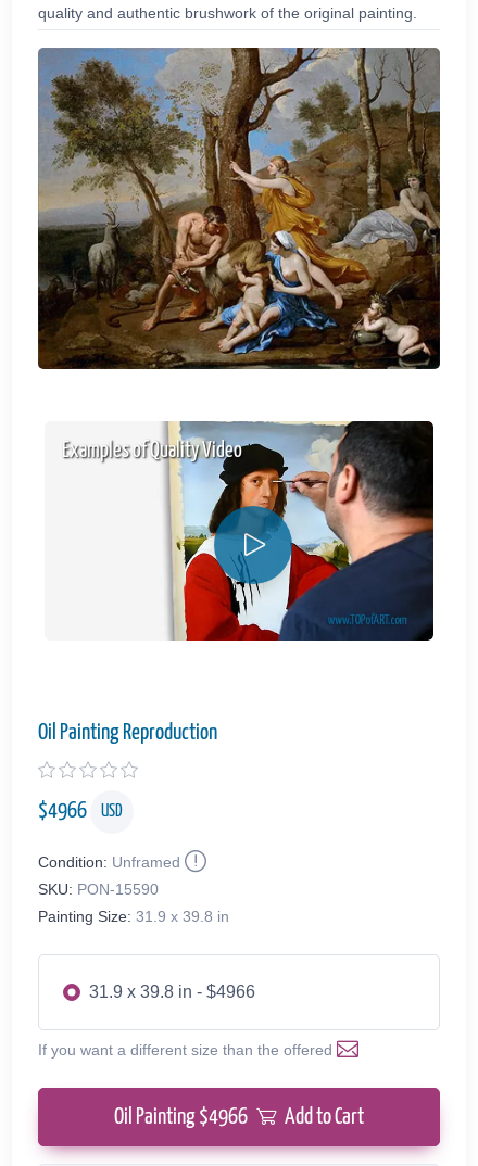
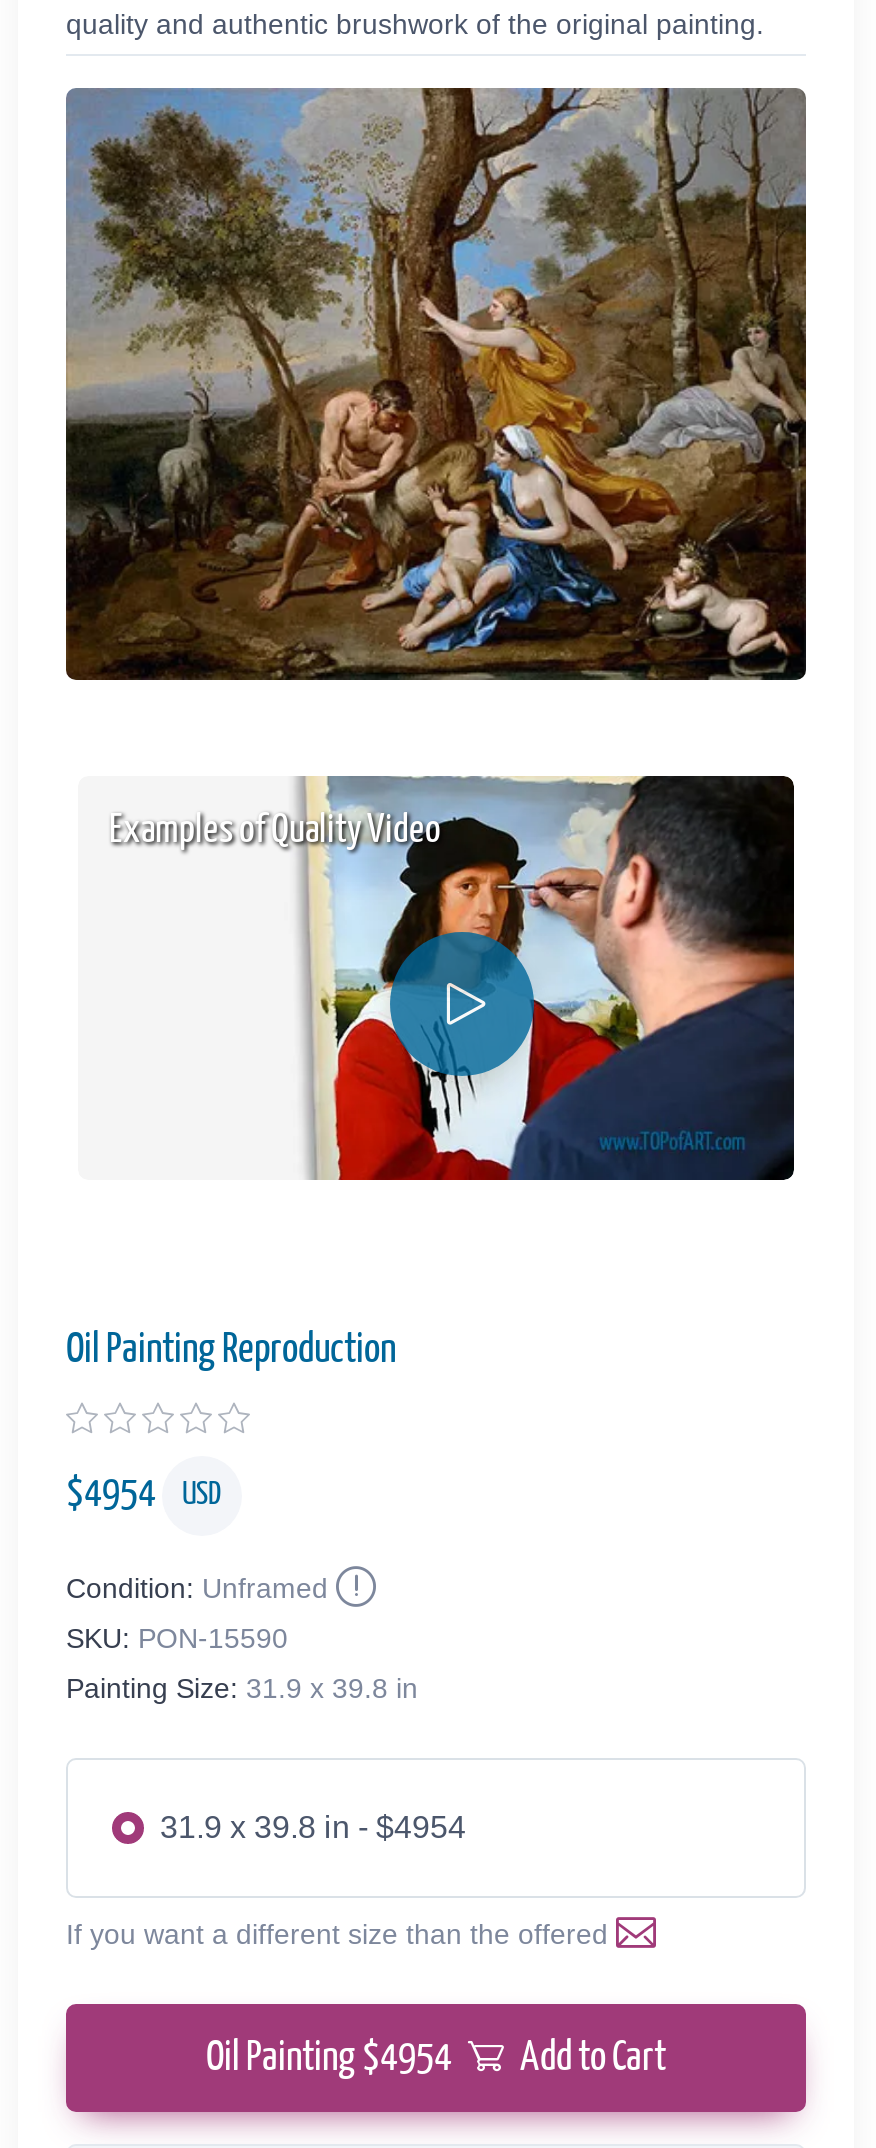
[38,800,123,822] $4966 USD -> [66,1474,222,1514] $4954 USD
[89,982,255,1001] 31.9 x 39.8 in - $4966 -> [160,1809,466,1843] 31.9 x 39.8 in - $4954
[114,1106,364,1128] Oil Painting $4966 Add to Cart -> [206,2037,666,2077] Oil Painting $4954 Add to Cart

